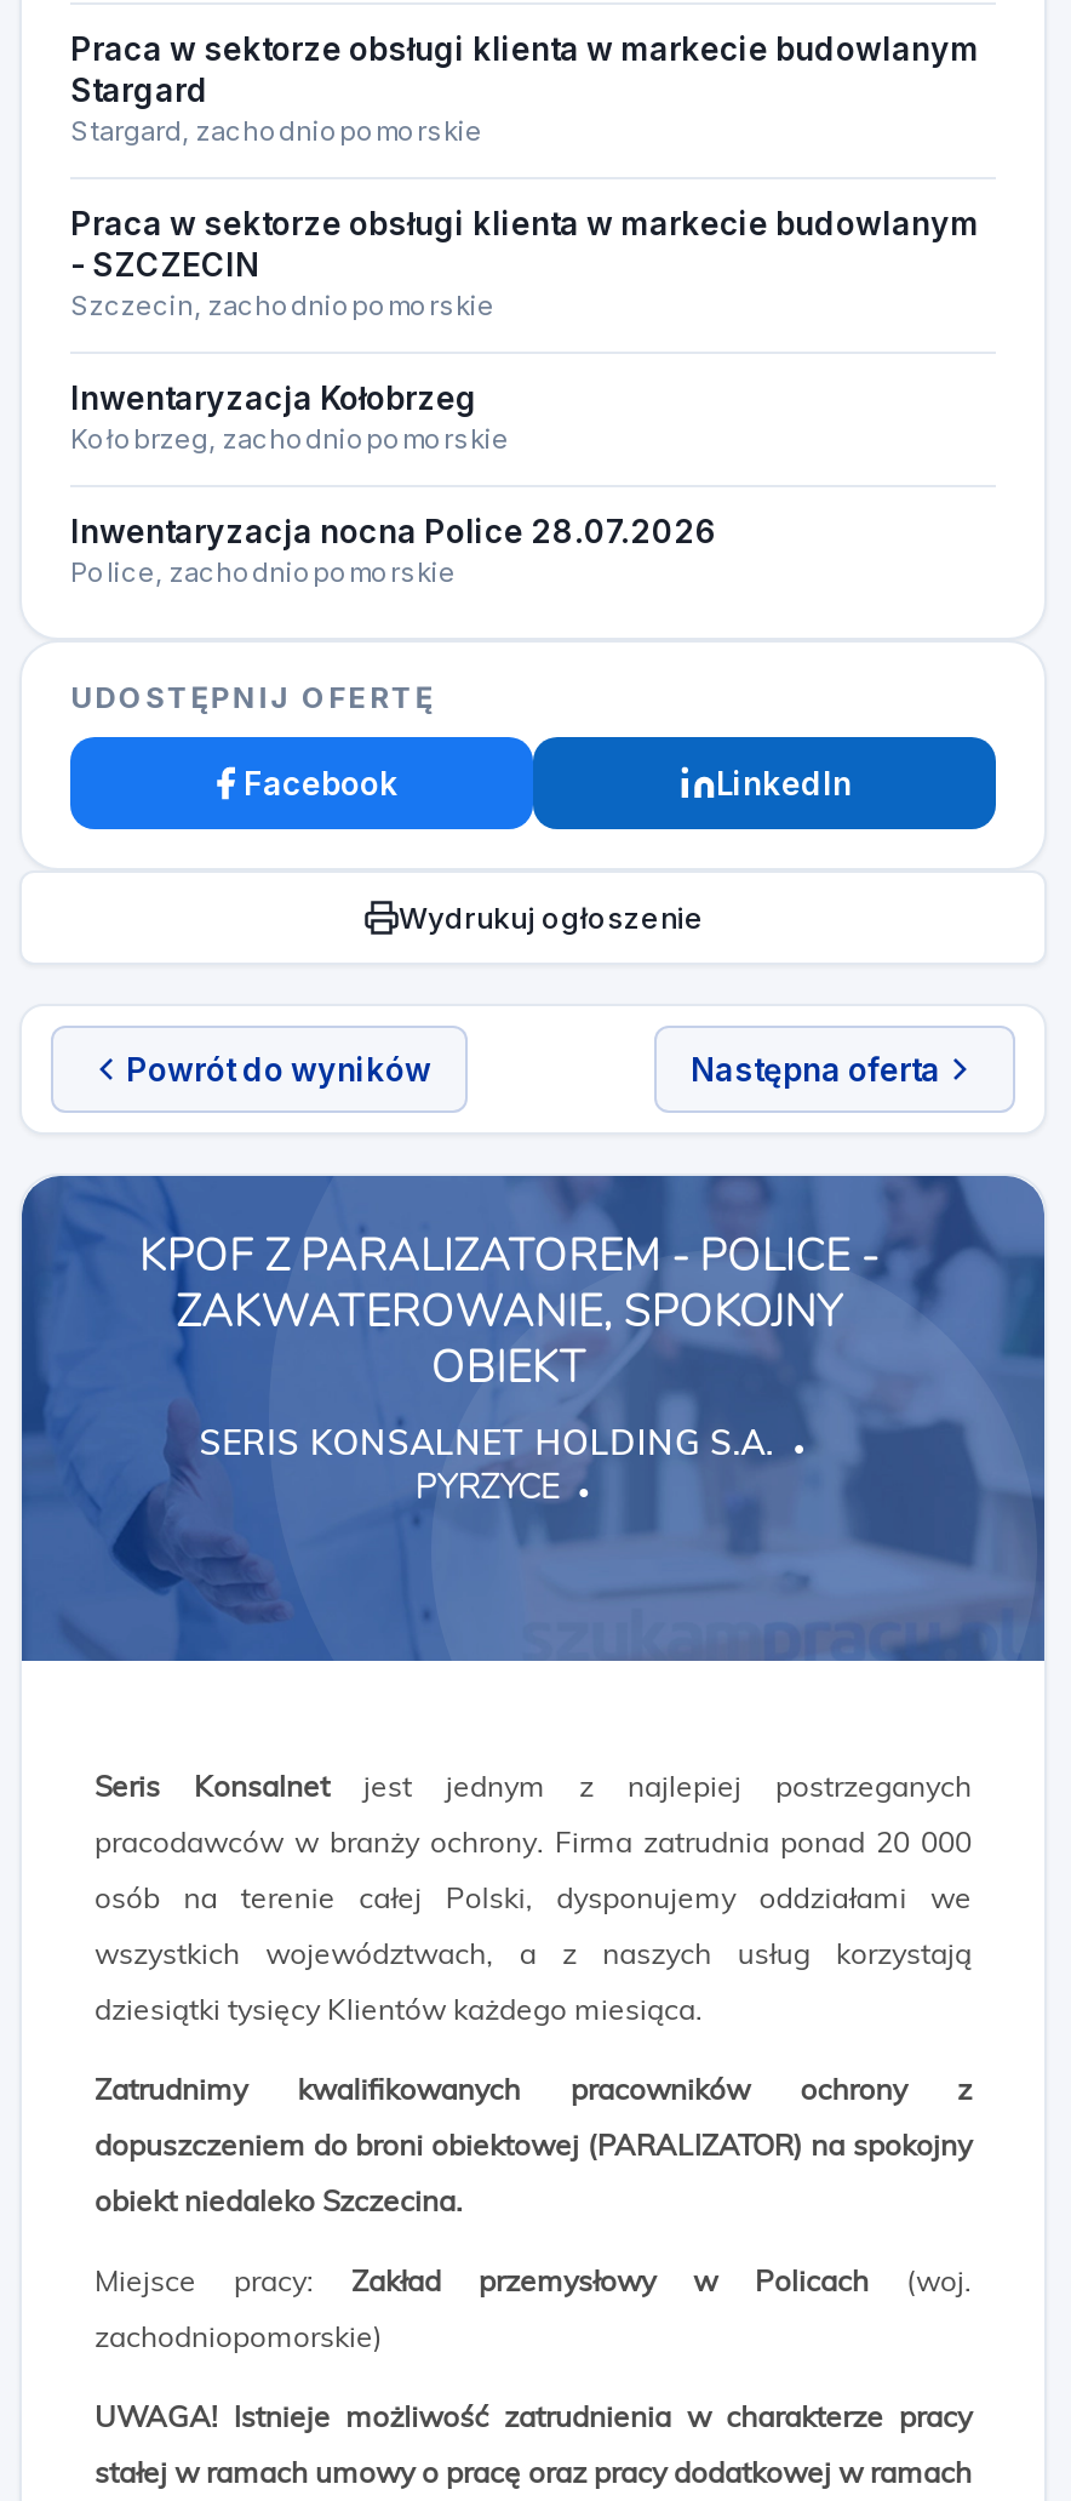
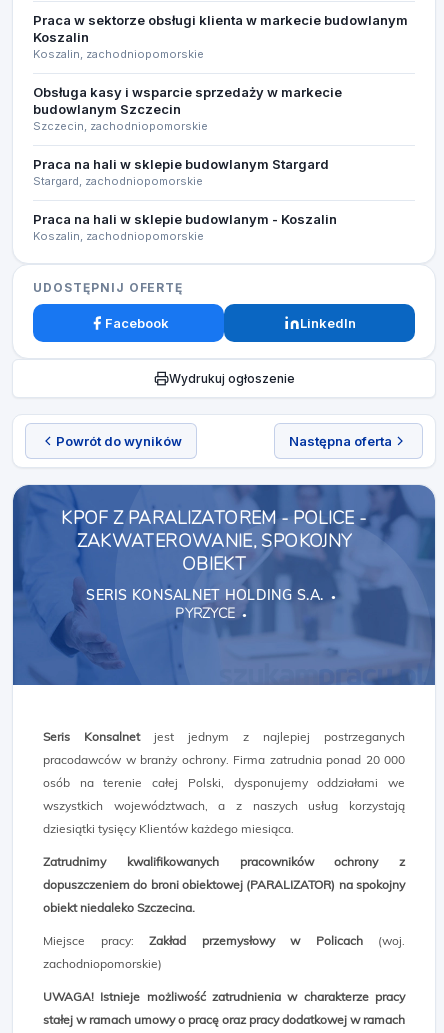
[70,70,208,109] Stargard -> [33,29,204,61] Koszalin | Koszalin, zachodniopomorskie
moved [70,114,482,148] -> [33,174,203,188]: Stargard, zachodniopomorskie
[70,204,979,284] Praca w sektorze obsługi klienta w markecie budowlanym | - SZCZECIN -> [33,84,342,117] Obsługa kasy i wsparcie sprzedaży w markecie | budowlanym Szczecin
[70,378,509,456] Inwentaryzacja Kołobrzeg | Kołobrzeg, zachodniopomorskie -> [33,156,329,172] Praca na hali w sklepie budowlanym Stargard
[70,512,717,589] Inwentaryzacja nocna Police 28.07.2026 | Police, zachodniopomorskie -> [33,211,337,243] Praca na hali w sklepie budowlanym - Koszalin | Koszalin, zachodniopomorskie

